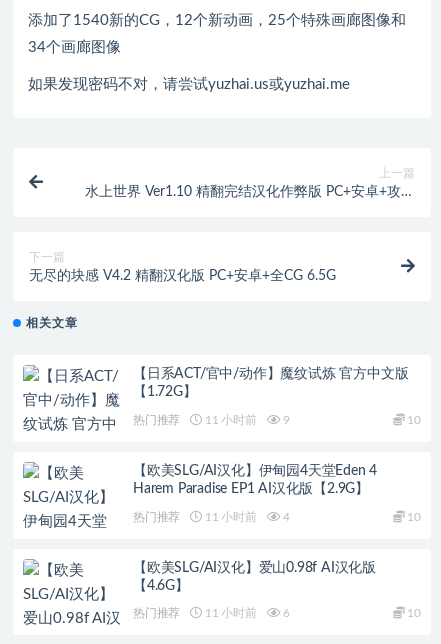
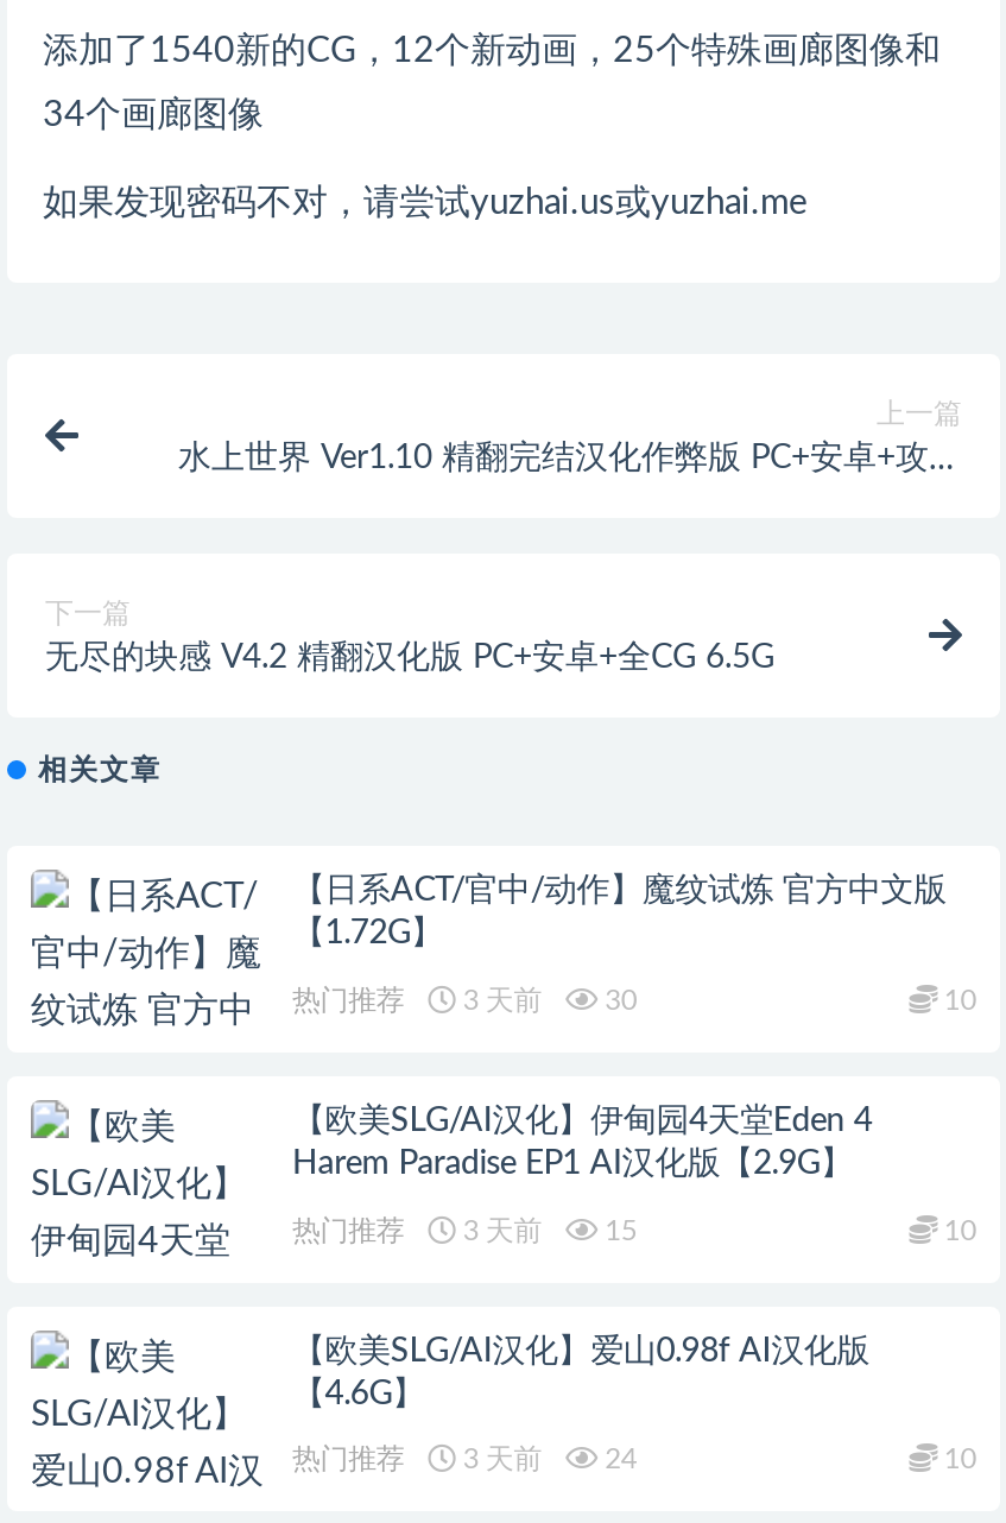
[202,414,290,426] 11 小时前 | 9 -> [456,986,637,1015] 3 天前 | 30
[202,511,290,523] 11 小时前 | 4 -> [456,1216,637,1244] 3 天前 | 15
[202,607,290,619] 11 小时前 | 6 -> [456,1445,637,1474] 3 天前 | 24

